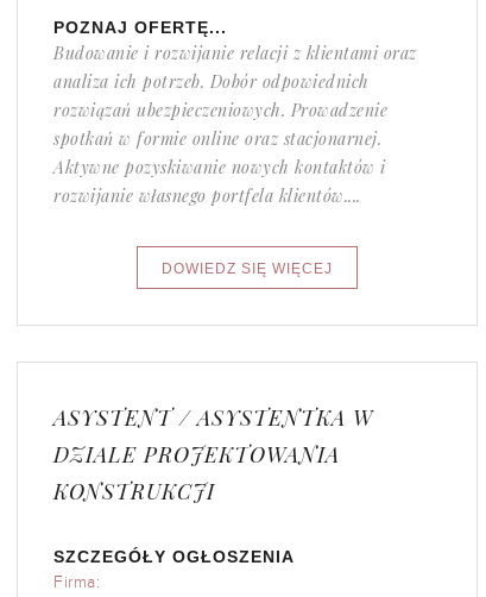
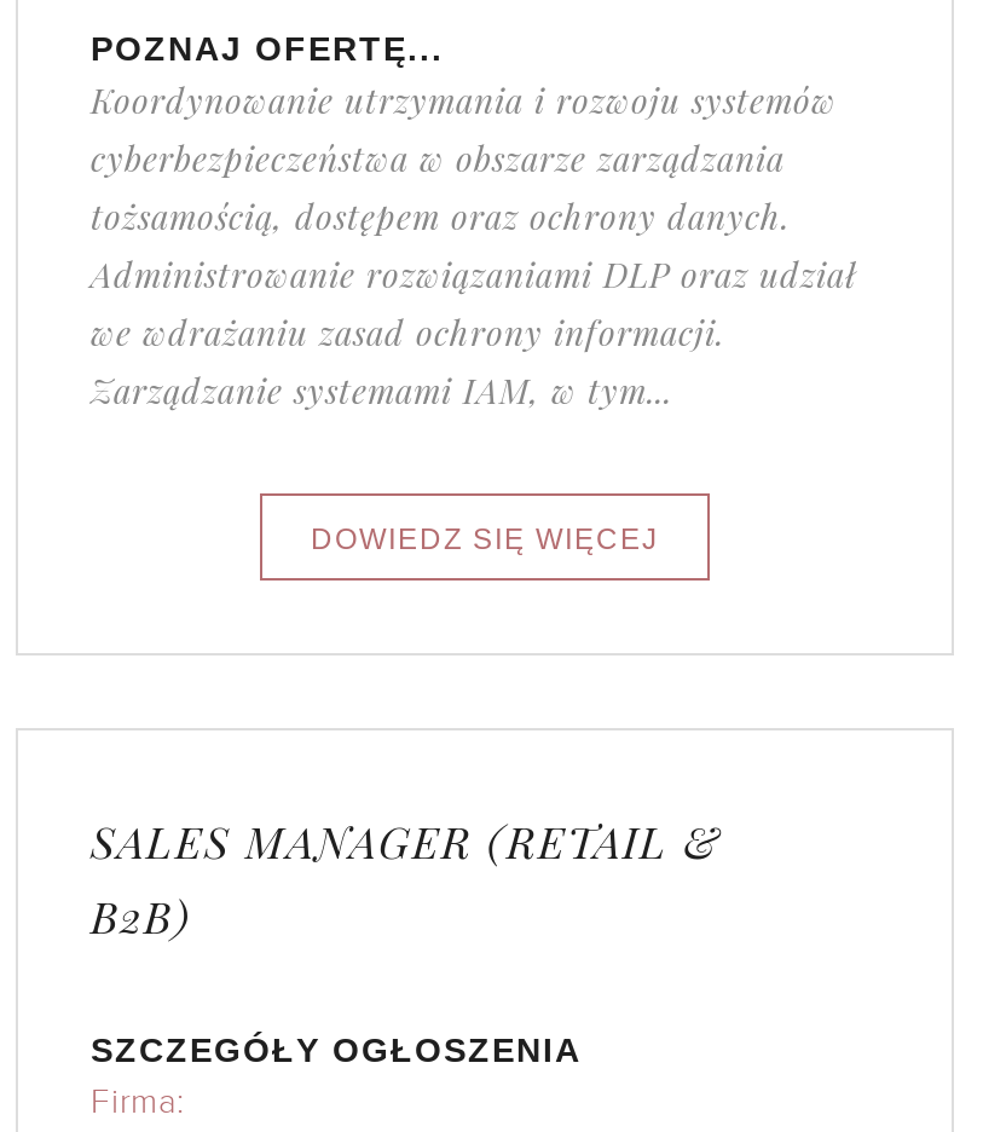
[53,42,416,207] Budowanie i rozwijanie relacji z klientami oraz | analiza ich potrzeb. Dobór odpowiednich | rozwiązań ubezpieczeniowych. Prowadzenie | spotkań w formie online oraz stacjonarnej. | Aktywne pozyskiwanie nowych kontaktów i | rozwijanie własnego portfela klientów.... -> [91,77,856,414] Koordynowanie utrzymania i rozwoju systemów | cyberbezpieczeństwa w obszarze zarządzania | tożsamością, dostępem oraz ochrony danych. | Administrowanie rozwiązaniami DLP oraz udział | we wdrażaniu zasad ochrony informacji. | Zarządzanie systemami IAM, w tym...
[53,403,372,505] ASYSTENT / ASYSTENTKA W | DZIALE PROJEKTOWANIA | KONSTRUKCJI -> [91,813,722,946] SALES MANAGER (RETAIL & | B2B)

